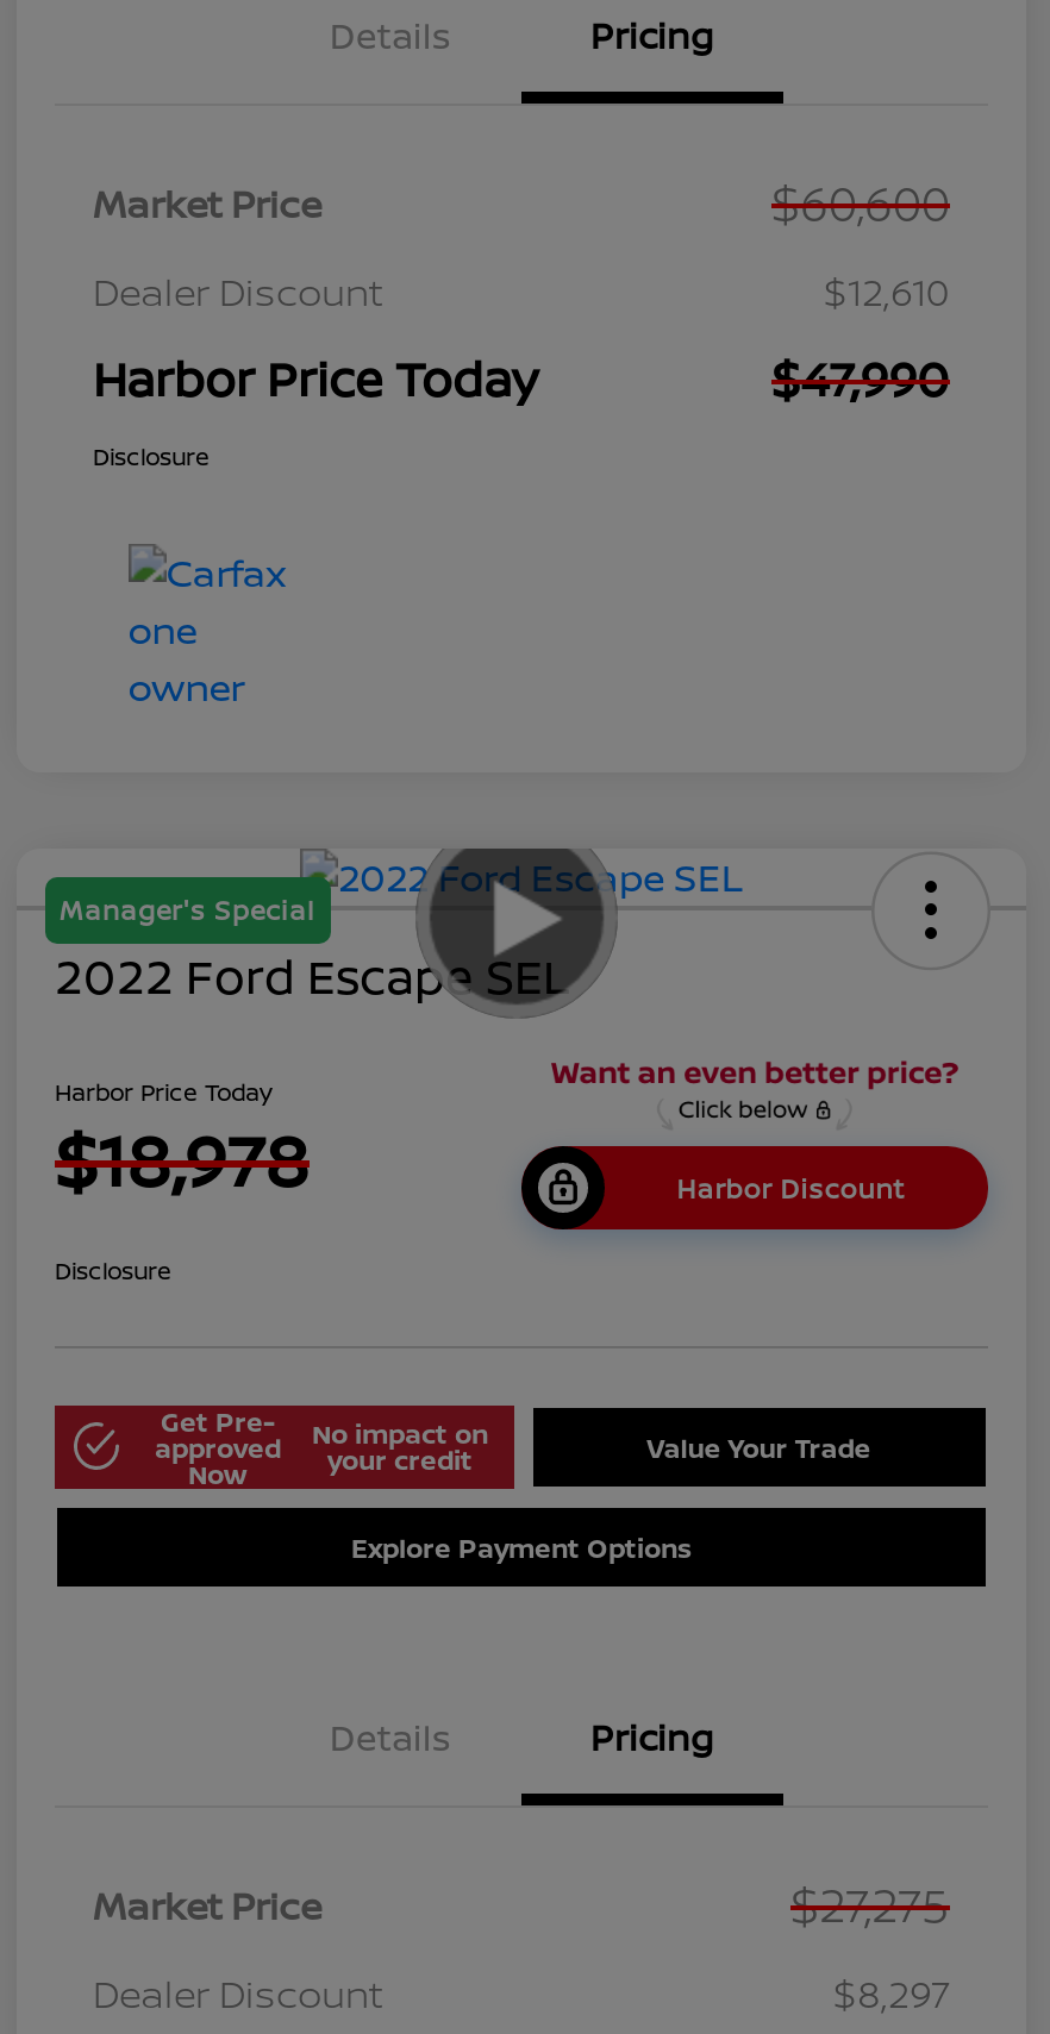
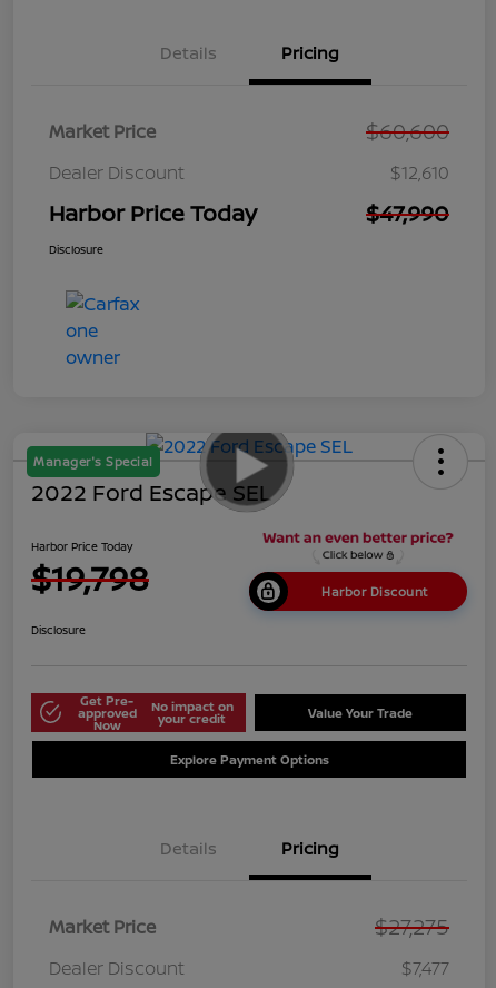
[55,1110,310,1208] $18,978 -> [31,555,149,601] $19,798
[833,1966,950,2019] $8,297 -> [401,955,449,980] $7,477

